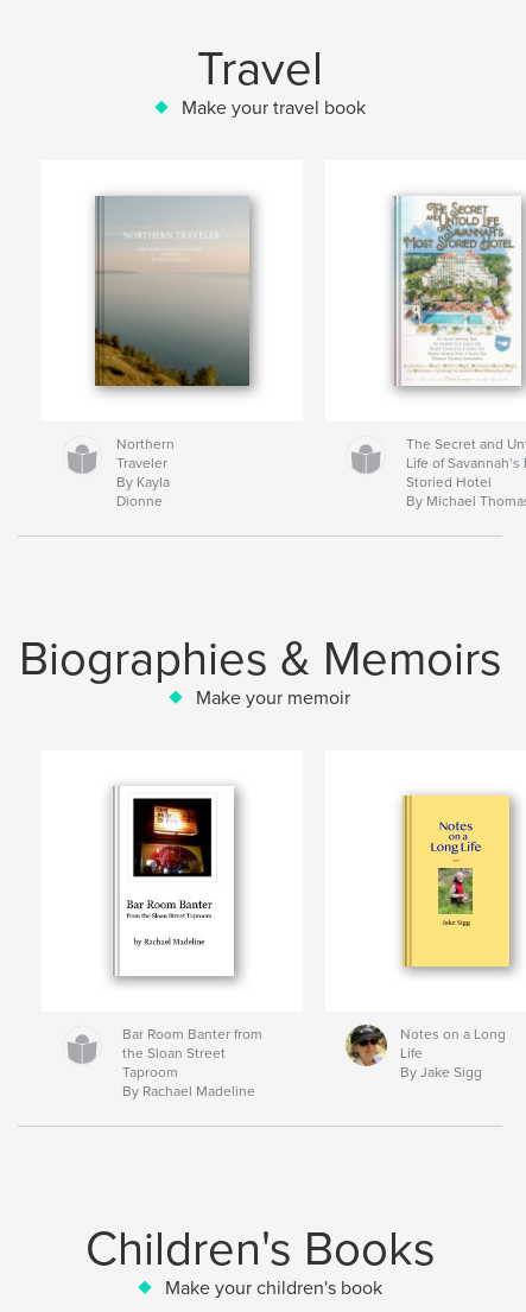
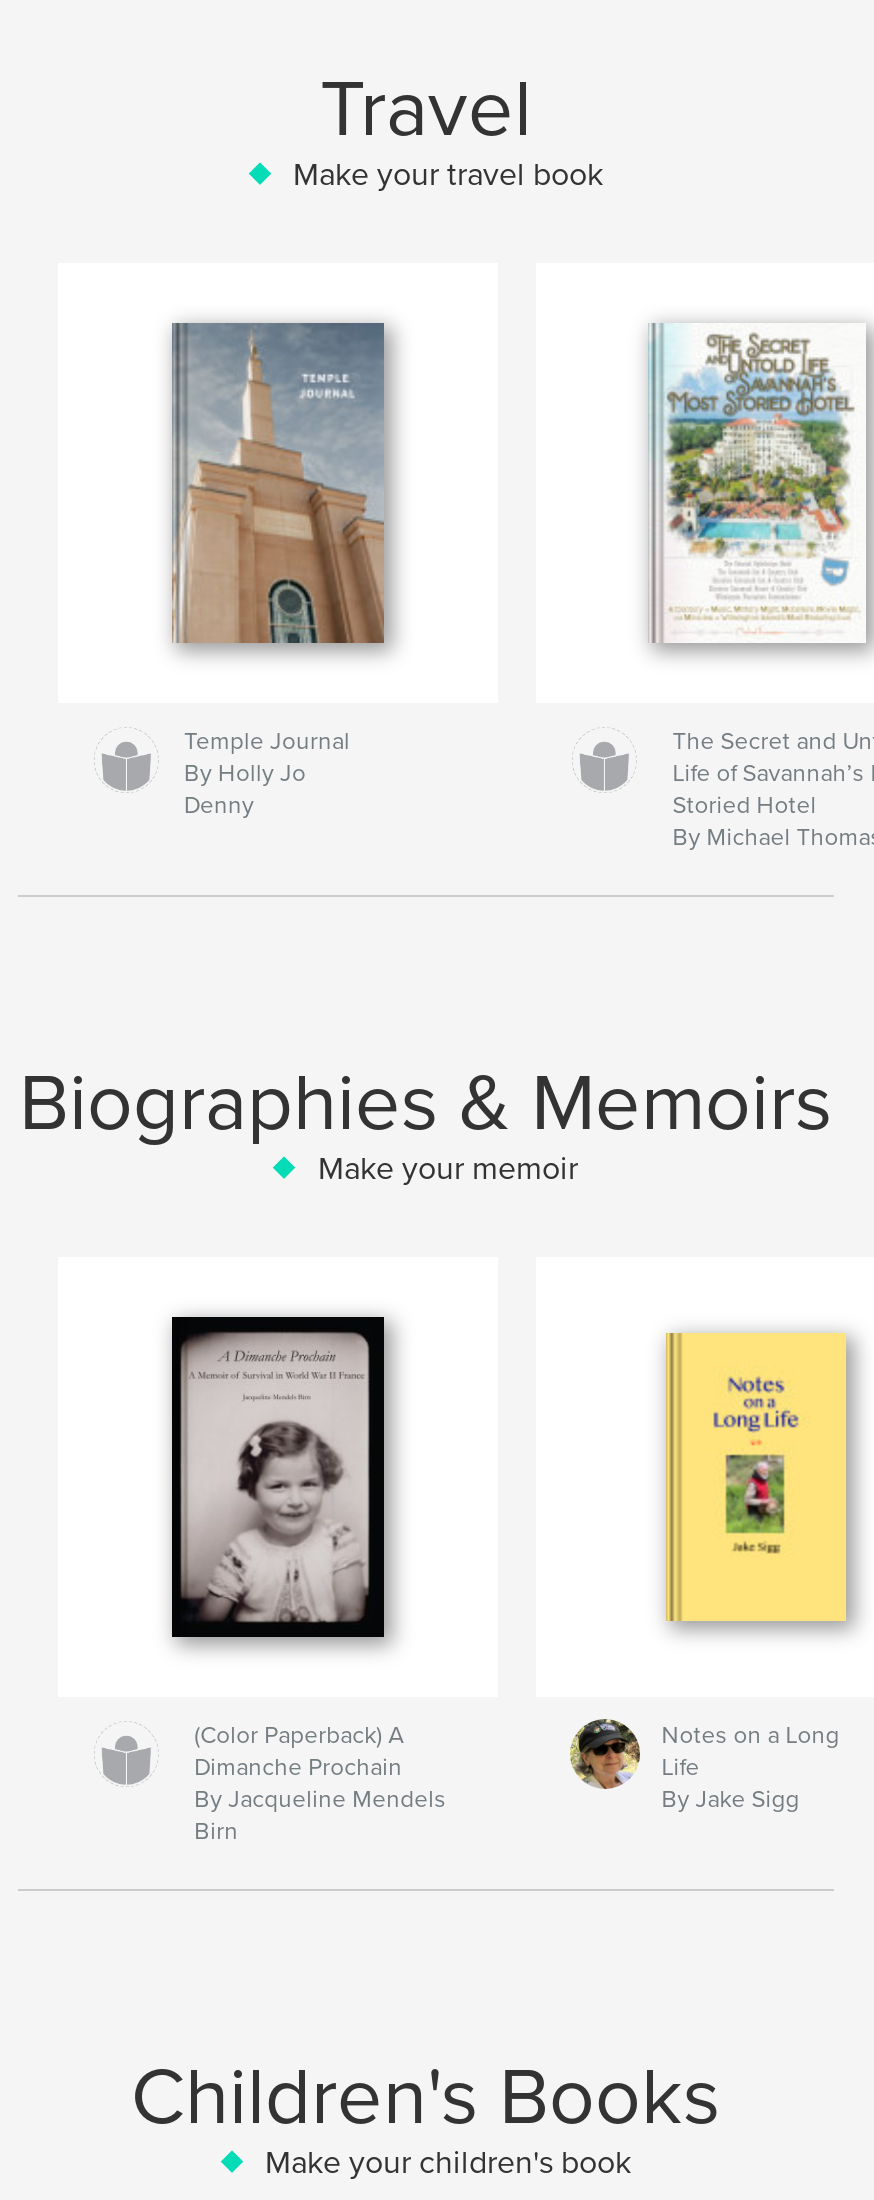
[93,195,258,509] [image] | Northern | Traveler | By Kayla | Dionne -> [146,323,420,819] [image] | Temple Journal | By Holly Jo | Denny
[109,786,235,977] [image] -> [170,1315,386,1639] [image]
[123,1026,263,1099] Bar Room Banter from | the Sloan Street | Taproom | By Rachael Madeline -> [194,1721,446,1845] (Color Paperback) A | Dimanche Prochain | By Jacqueline Mendels | Birn

